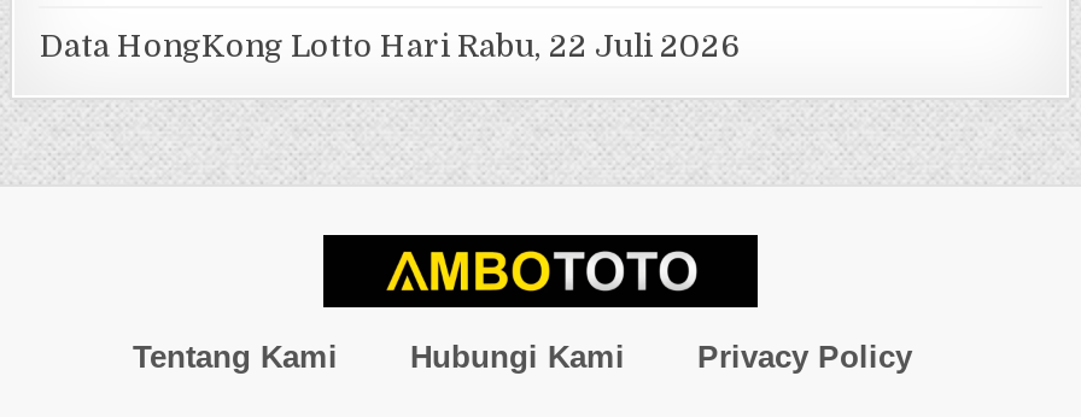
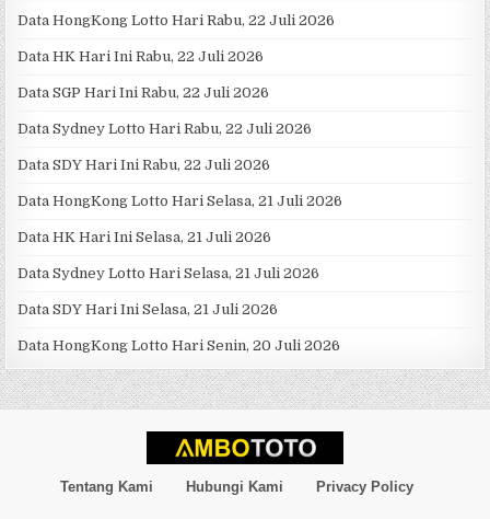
none -> [18,49,343,354] Data HK Hari Ini Rabu, 22 Juli 2026 | Data SGP Hari Ini Rabu, 22 Juli 2026 | Data Sydney Lotto Hari Rabu, 22 Juli 2026 | Data SDY Hari Ini Rabu, 22 Juli 2026 | Data HongKong Lotto Hari Selasa, 21 Juli 2026 | Data HK Hari Ini Selasa, 21 Juli 2026 | Data Sydney Lotto Hari Selasa, 21 Juli 2026 | Data SDY Hari Ini Selasa, 21 Juli 2026 | Data HongKong Lotto Hari Senin, 20 Juli 2026

